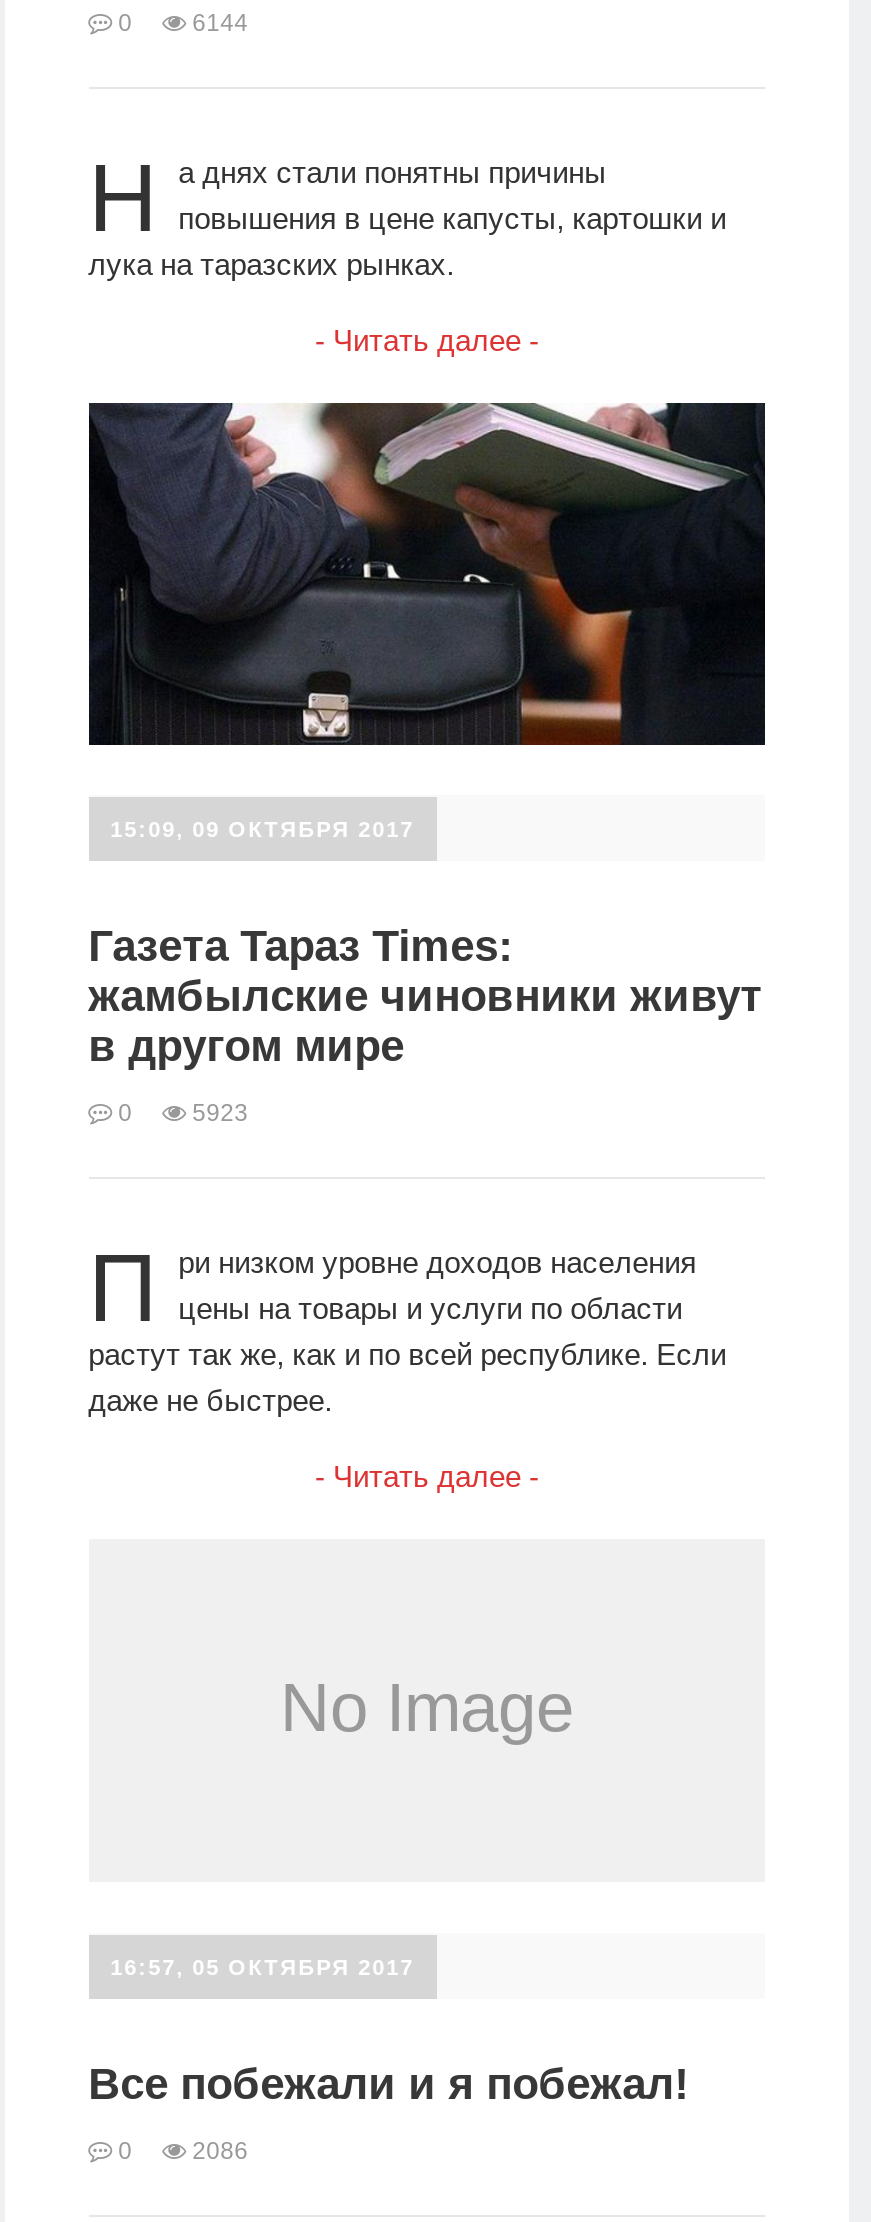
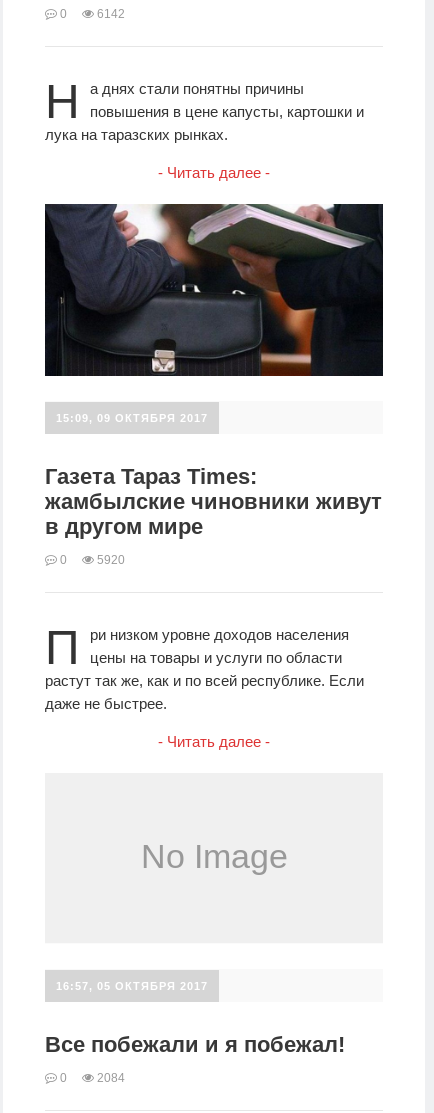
[112,9,248,37] 0 6144 -> [57,7,125,21] 0 6142
[112,1100,248,1128] 0 5923 -> [57,553,125,567] 0 5920
[112,2137,248,2165] 0 2086 -> [57,1071,125,1085] 0 2084

